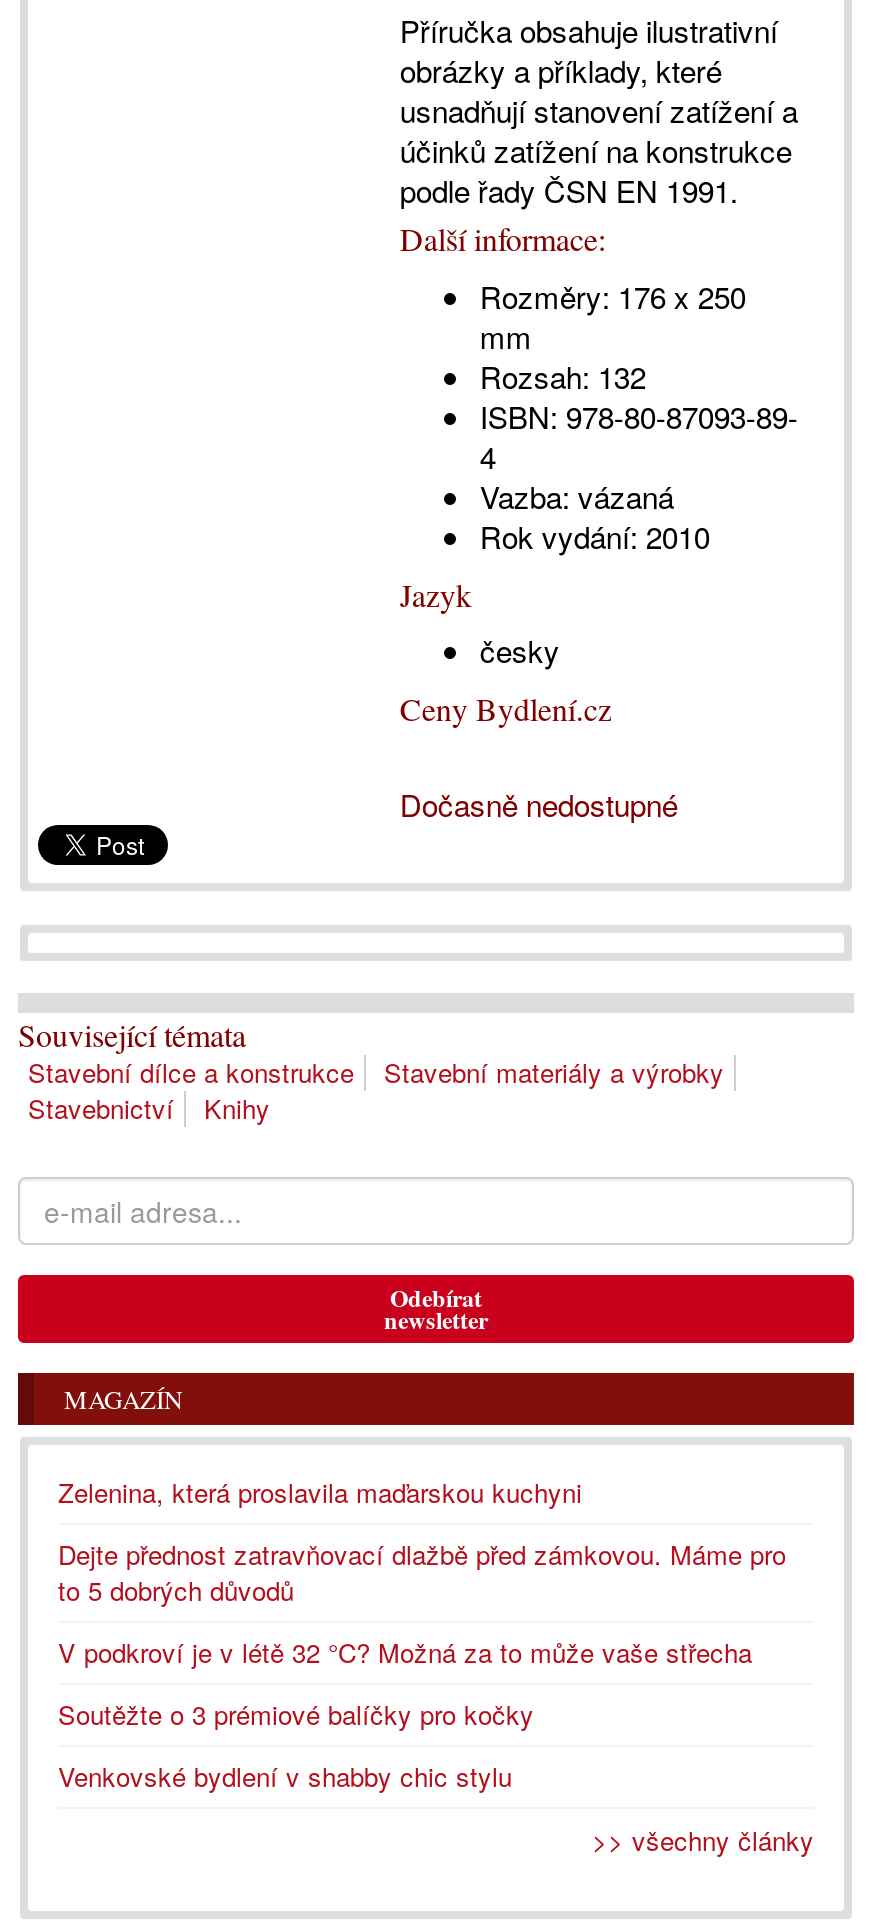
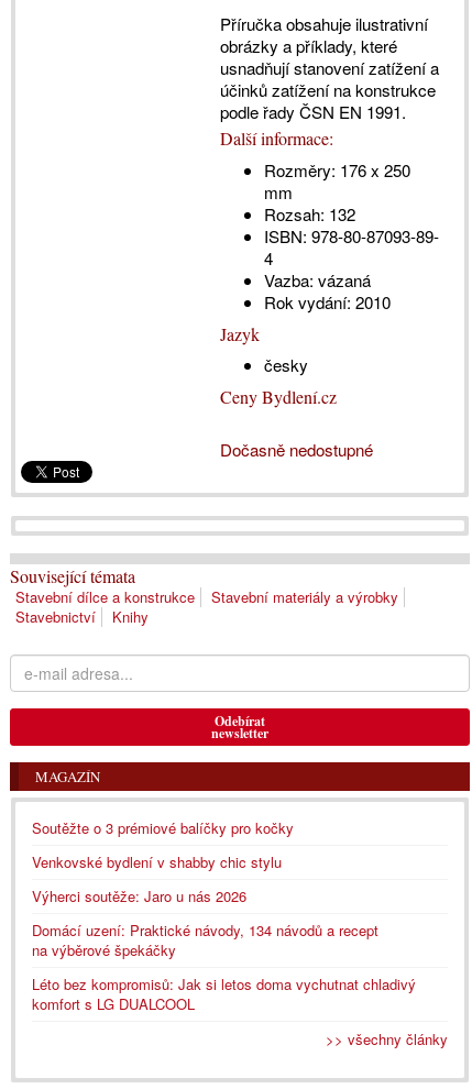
[58,1473,786,1671] Zelenina, která proslavila maďarskou kuchyni | Dejte přednost zatravňovací dlažbě před zámkovou. Máme pro | to 5 dobrých důvodů | V podkroví je v létě 32 °C? Možná za to může vaše střecha -> none
moved [58,1695,534,1795] -> [32,818,294,873]: Soutěžte o 3 prémiové balíčky pro kočky | Venkovské bydlení v shabby chic stylu
none -> [32,886,416,1014] Výherci soutěže: Jaro u nás 2026 | Domácí uzení: Praktické návody, 134 návodů a recept | na výběrové špekáčky | Léto bez kompromisů: Jak si letos doma vychutnat chladivý | komfort s LG DUALCOOL

